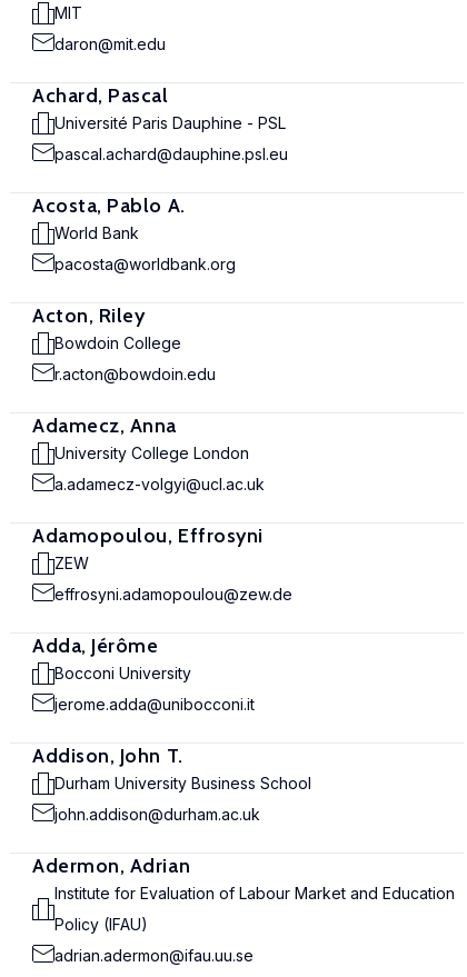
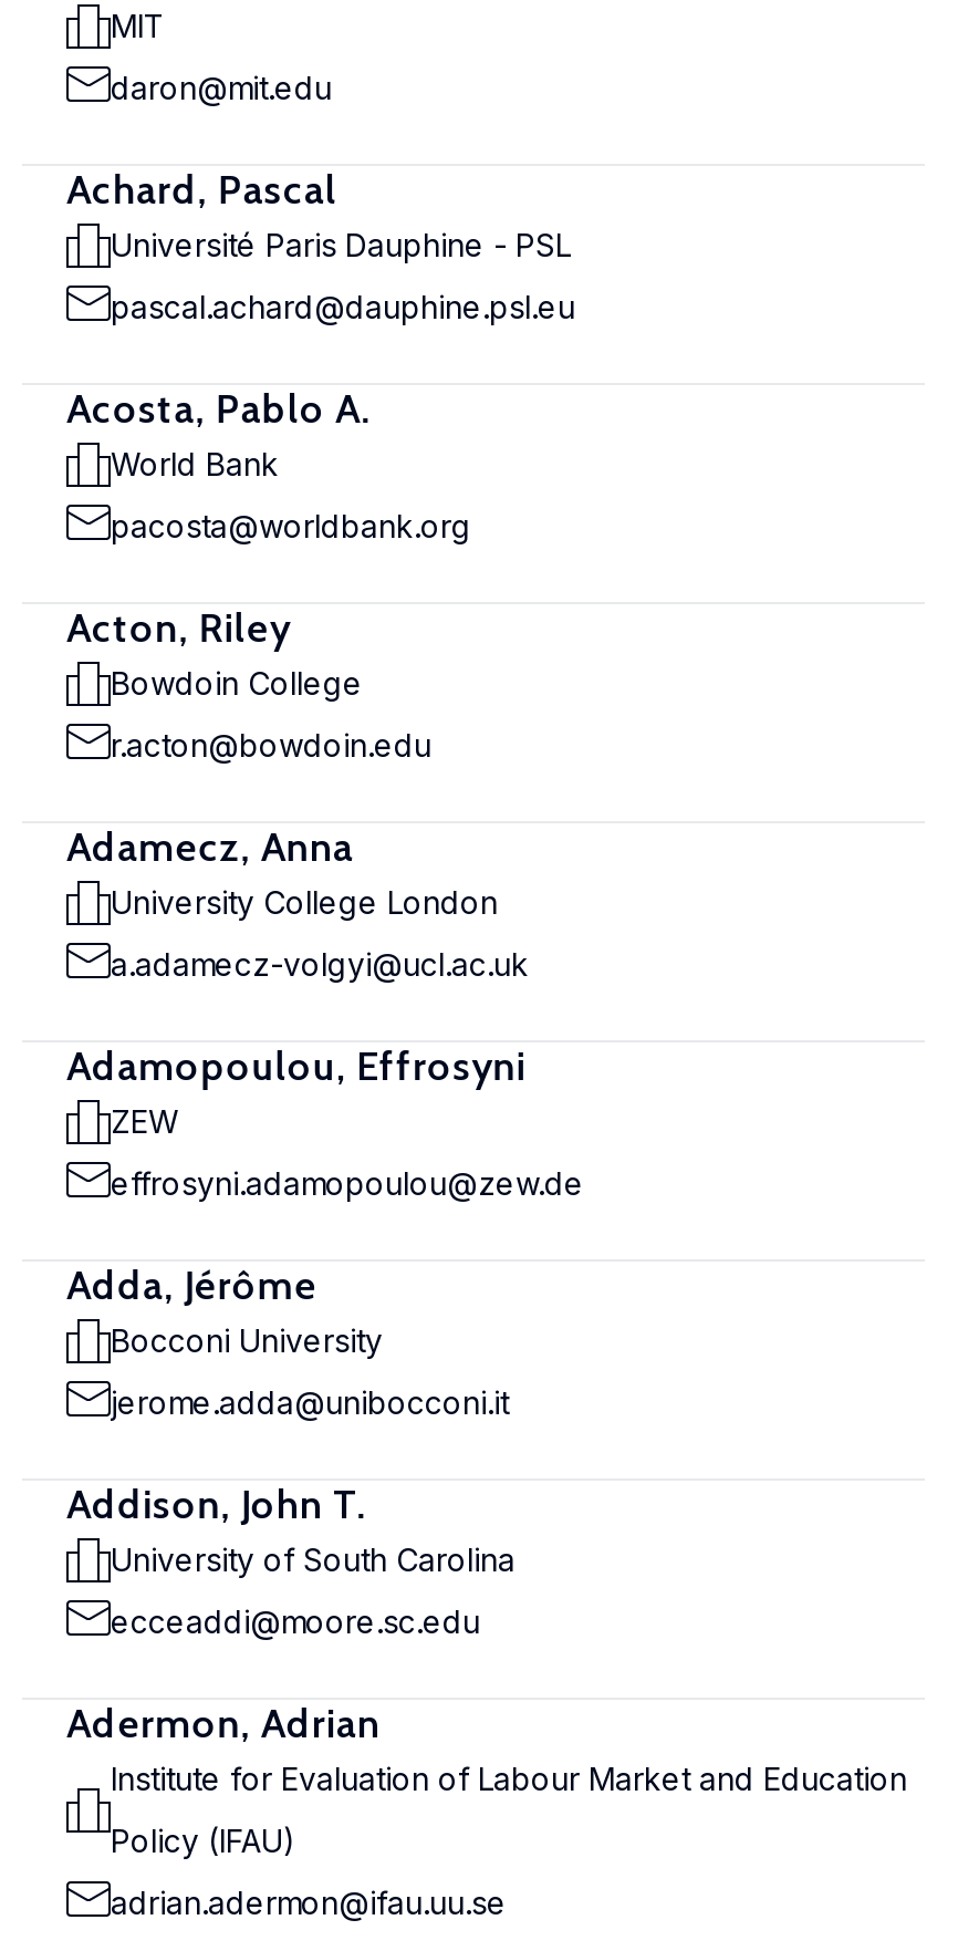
[54,774,311,792] Durham University Business School -> [111,1540,516,1578] University of South Carolina
[54,805,260,824] john.addison@durham.ac.uk -> [111,1602,480,1640] ecceaddi@moore.sc.edu

